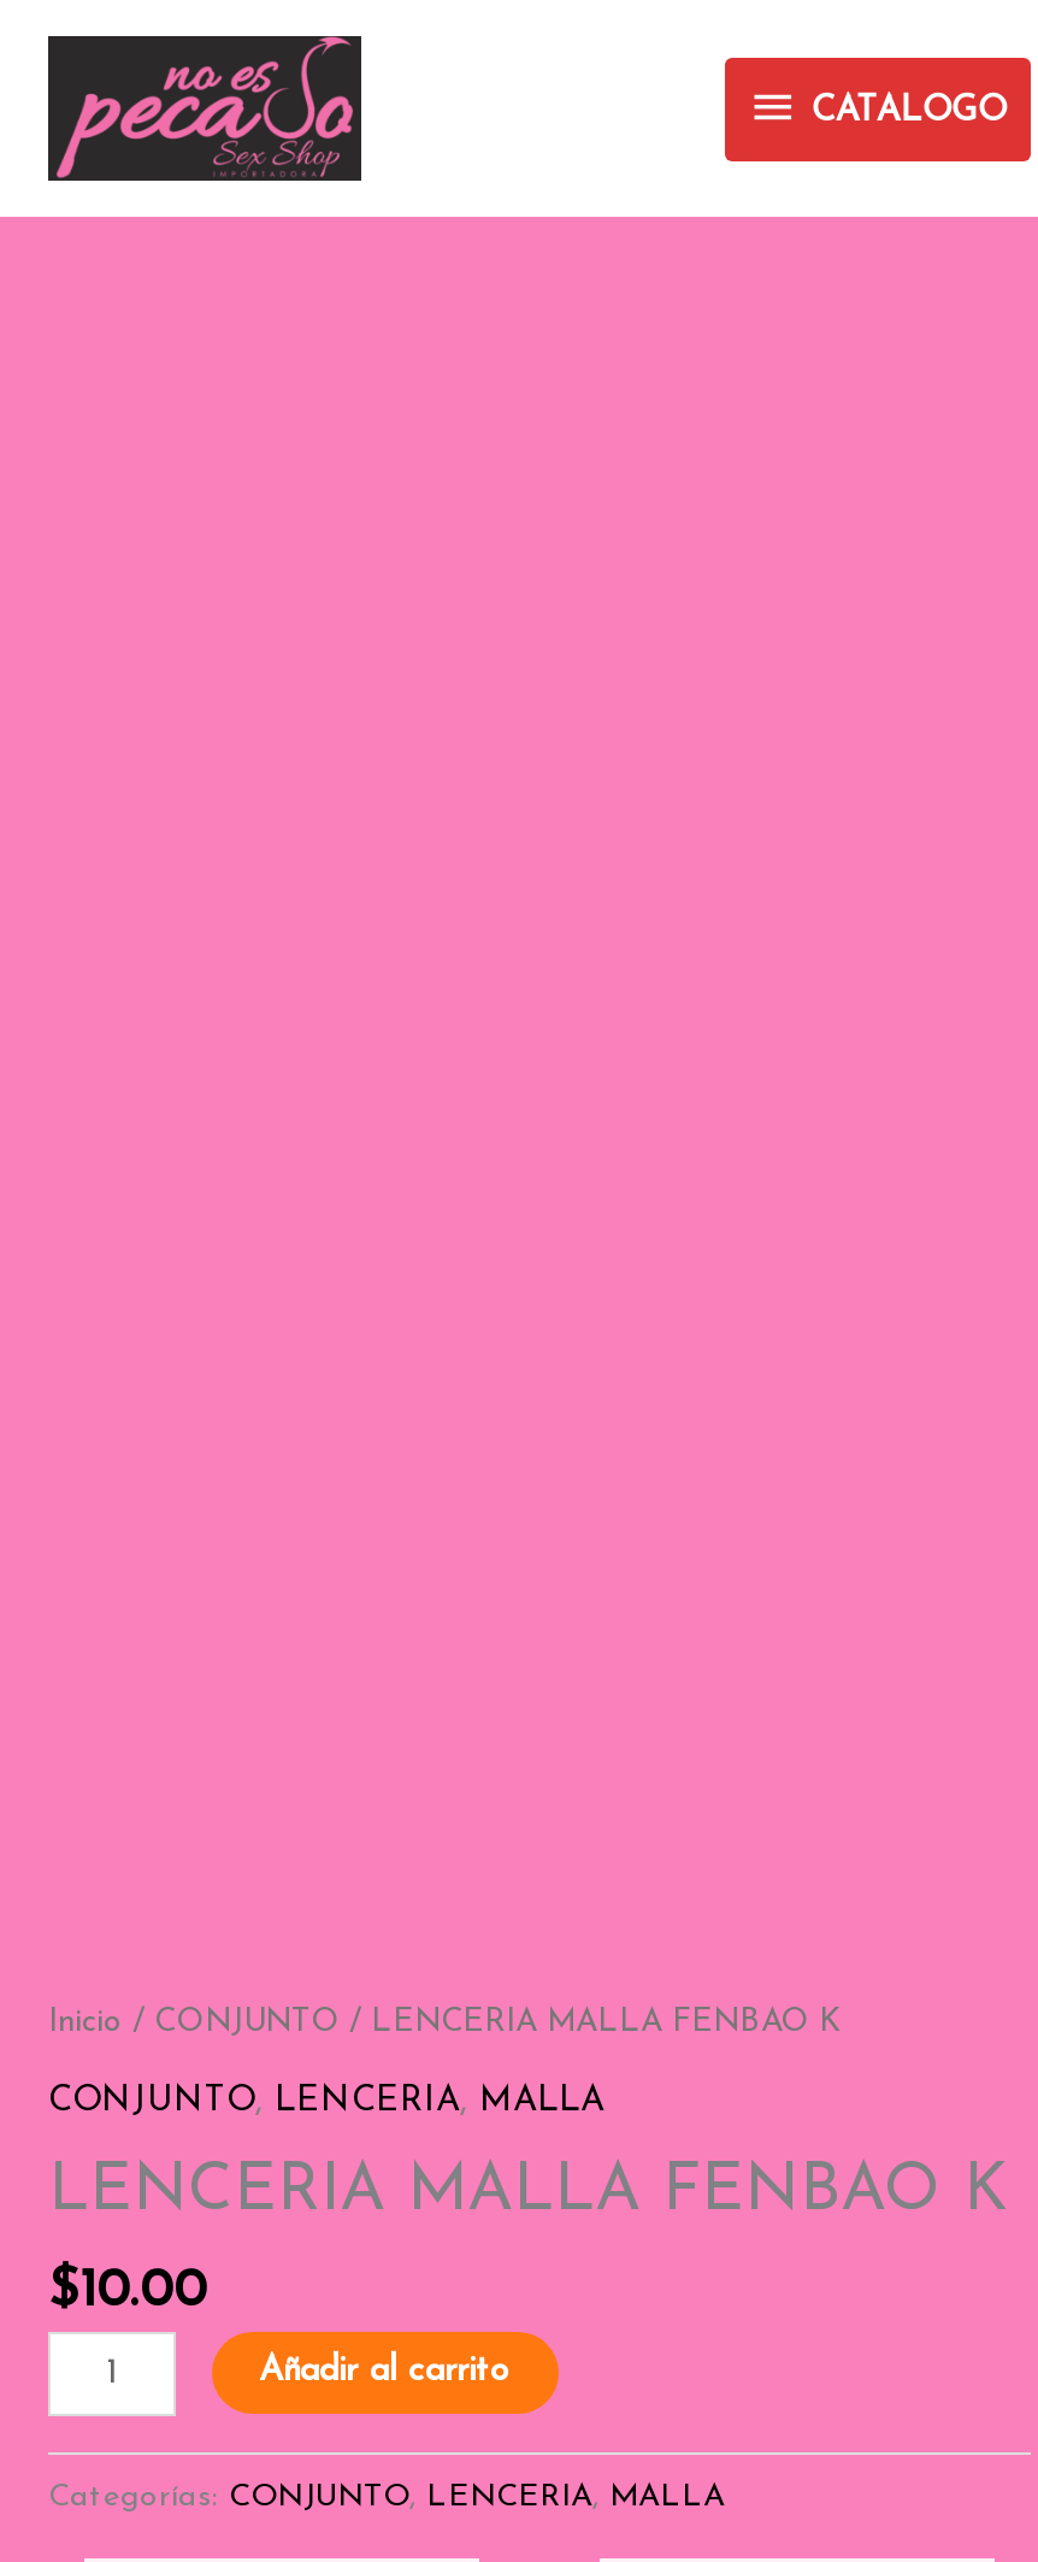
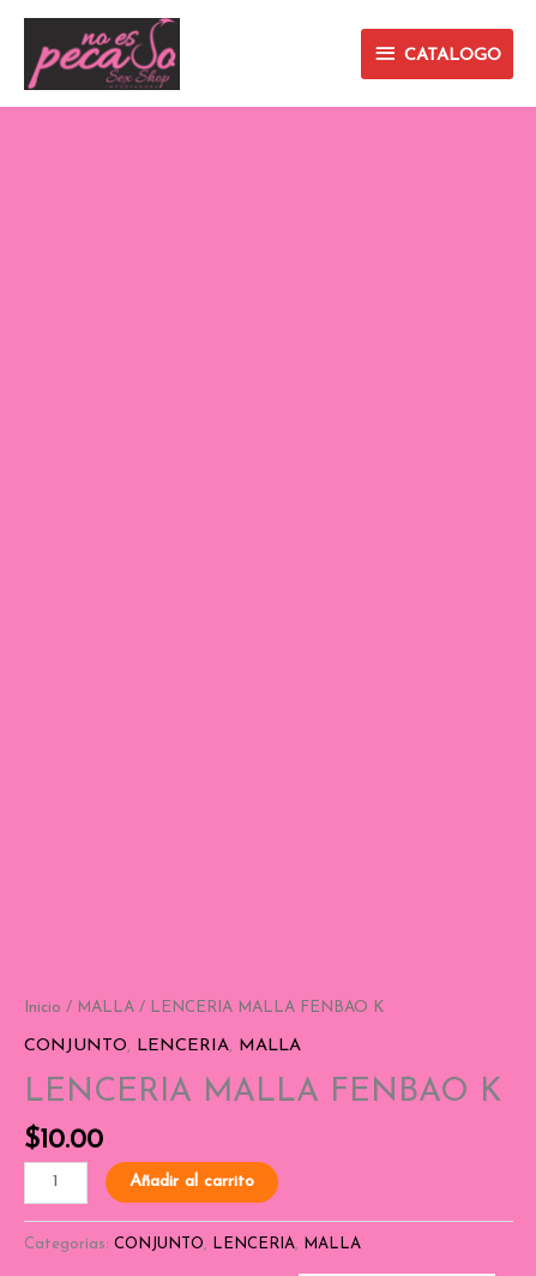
[48,2007,841,2039] Inicio / CONJUNTO / LENCERIA MALLA FENBAO K -> [24,1000,384,1015] Inicio / MALLA / LENCERIA MALLA FENBAO K

